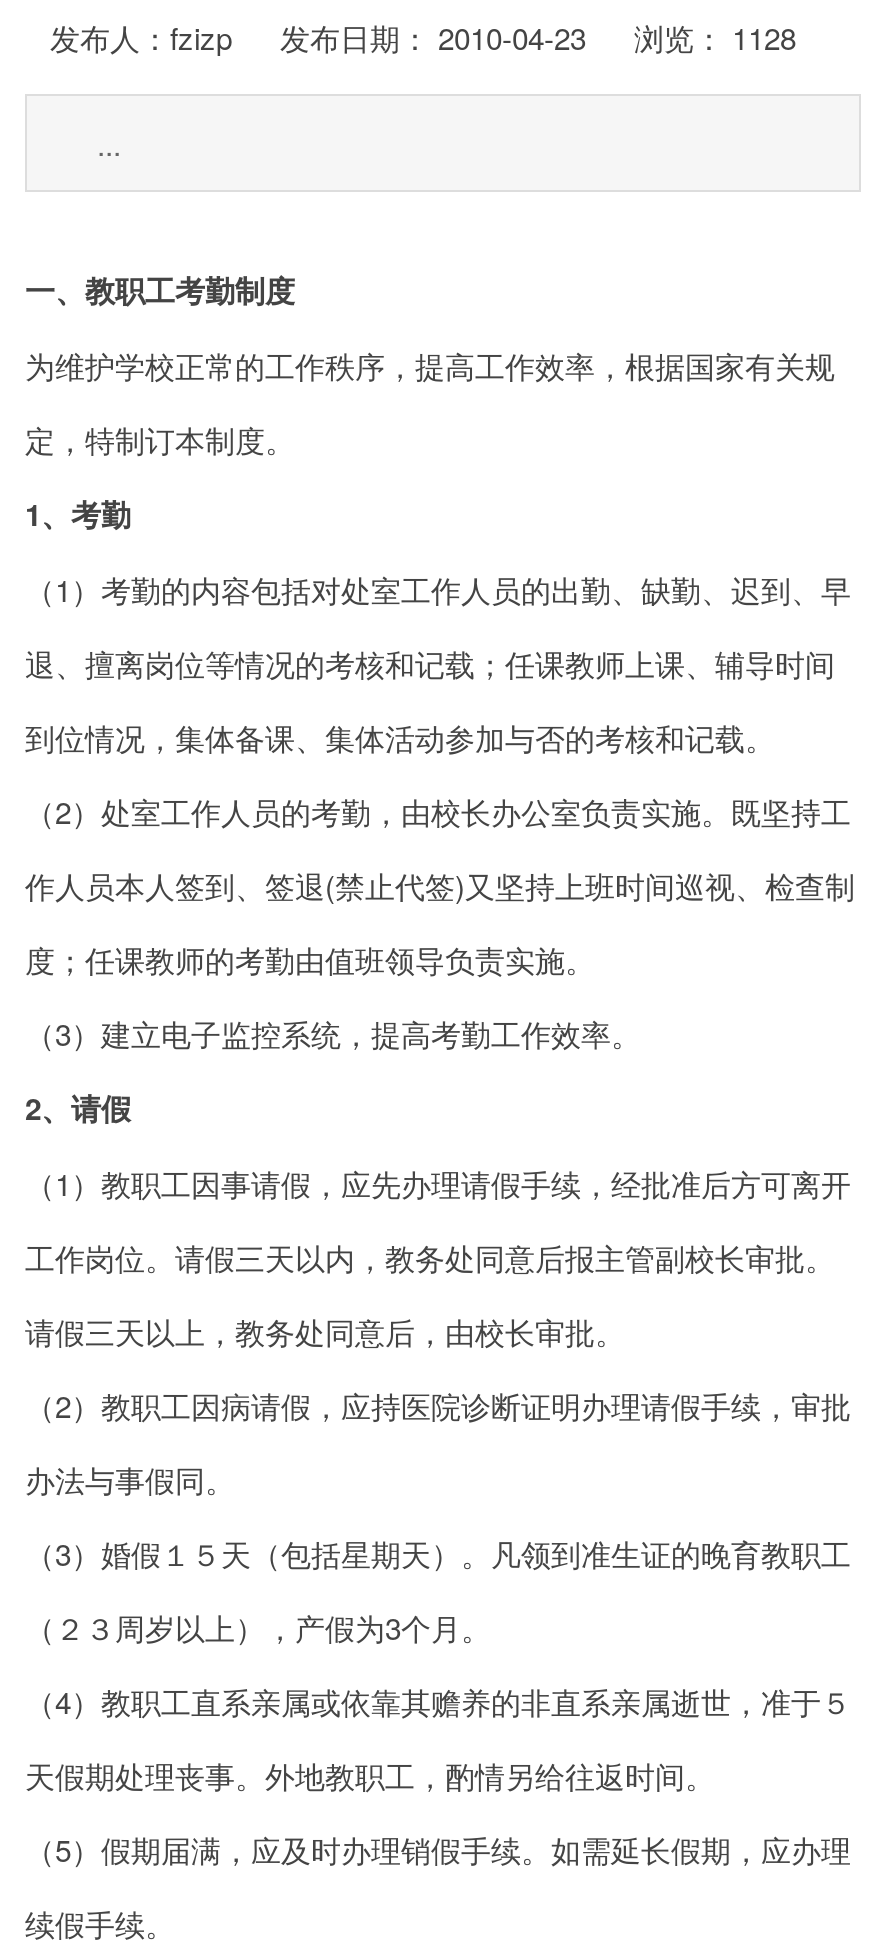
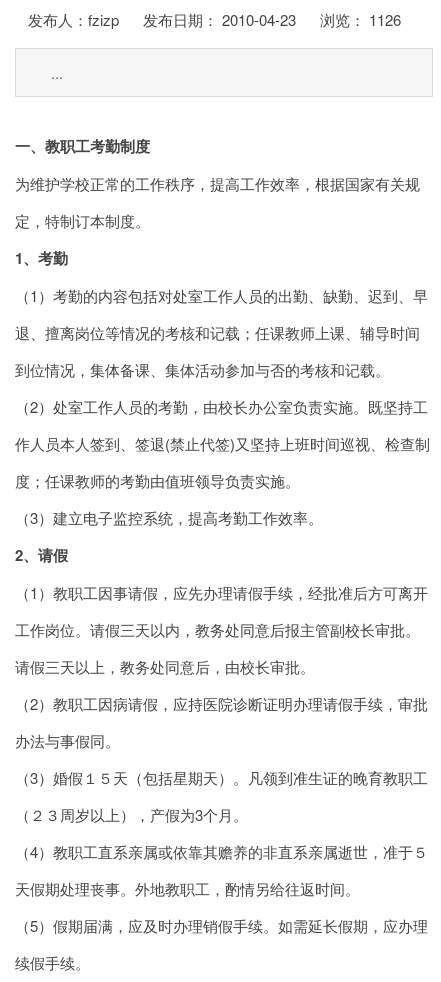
[50,16,796,58] 发布人：fzizp 发布日期： 2010-04-23 浏览：1128 -> [27,9,400,30] 发布人：fzizp 发布日期： 2010-04-23 浏览：1126

